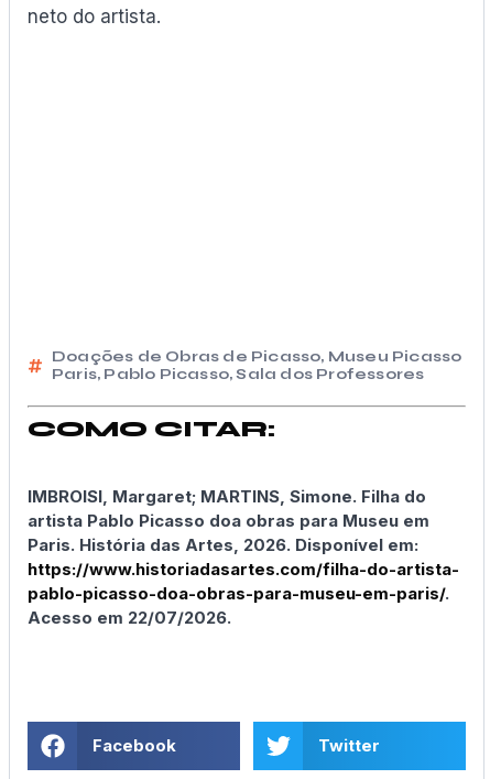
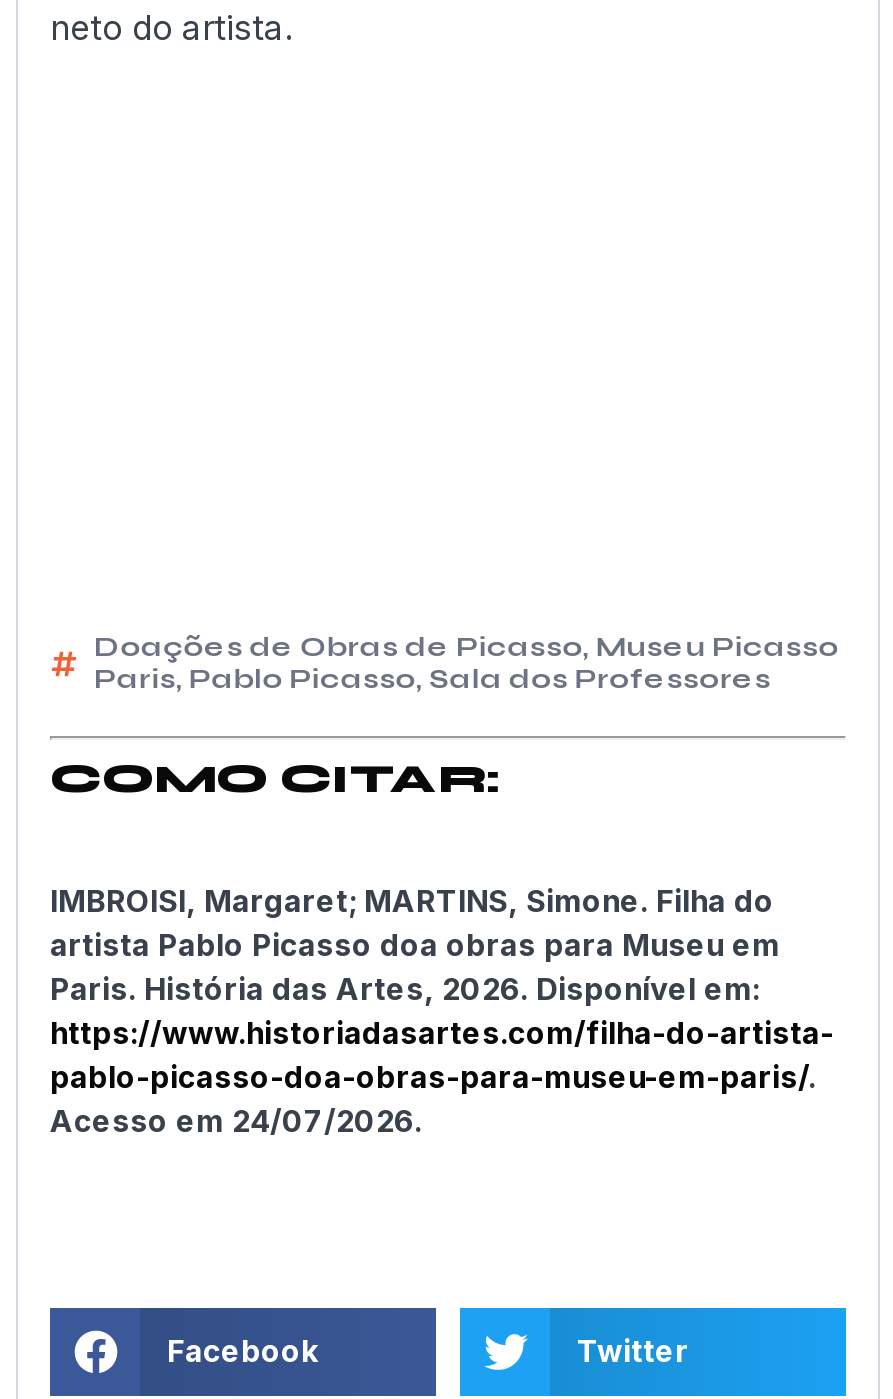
[28,607,231,628] Acesso em 22/07/2026. -> [50,1102,422,1140] Acesso em 24/07/2026.

